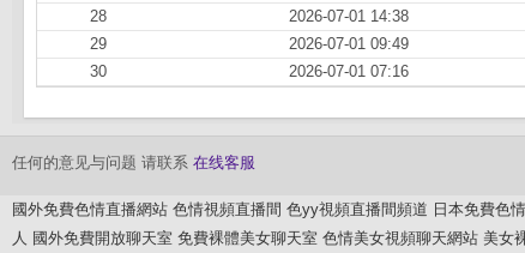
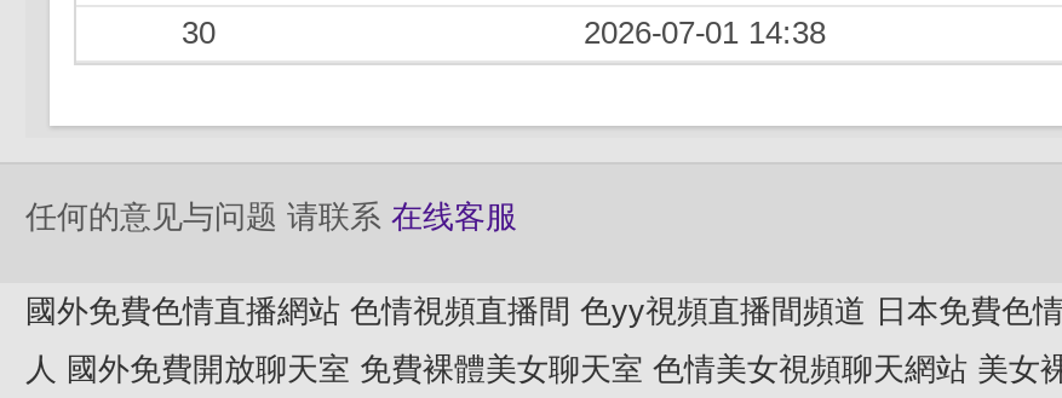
[89,7,106,25] 28 -> [182,15,216,51] 30
[89,35,408,80] 29 | 2026-07-01 09:49 | 30 | 2026-07-01 07:16 -> none

